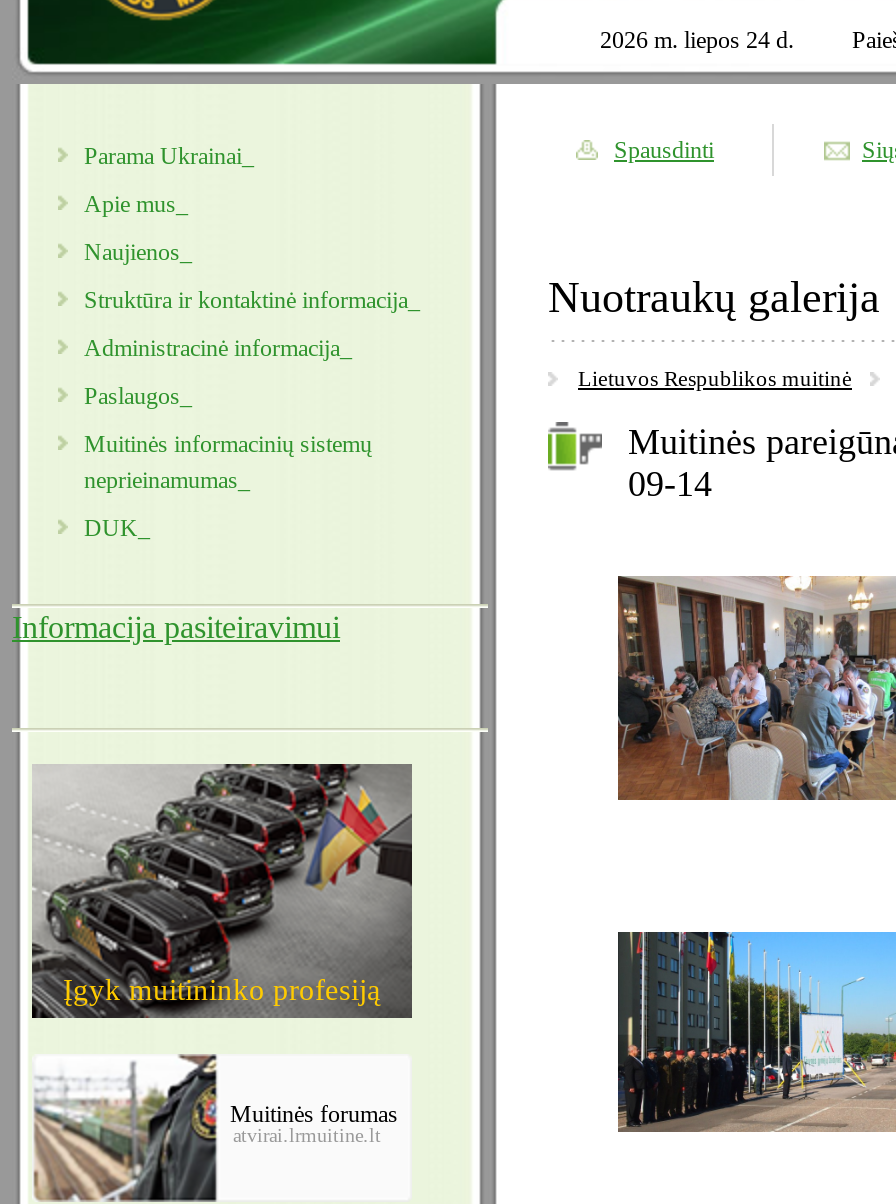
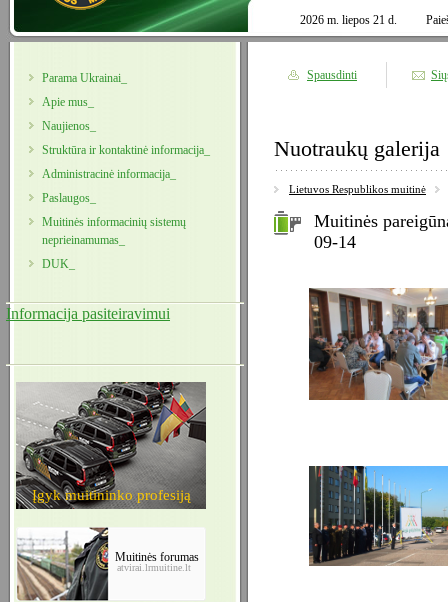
[600,26,794,54] 2026 m. liepos 24 d. -> [300,13,397,27] 2026 m. liepos 21 d.

